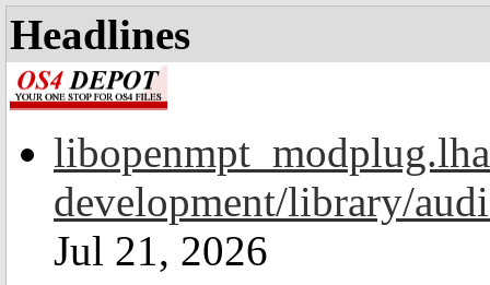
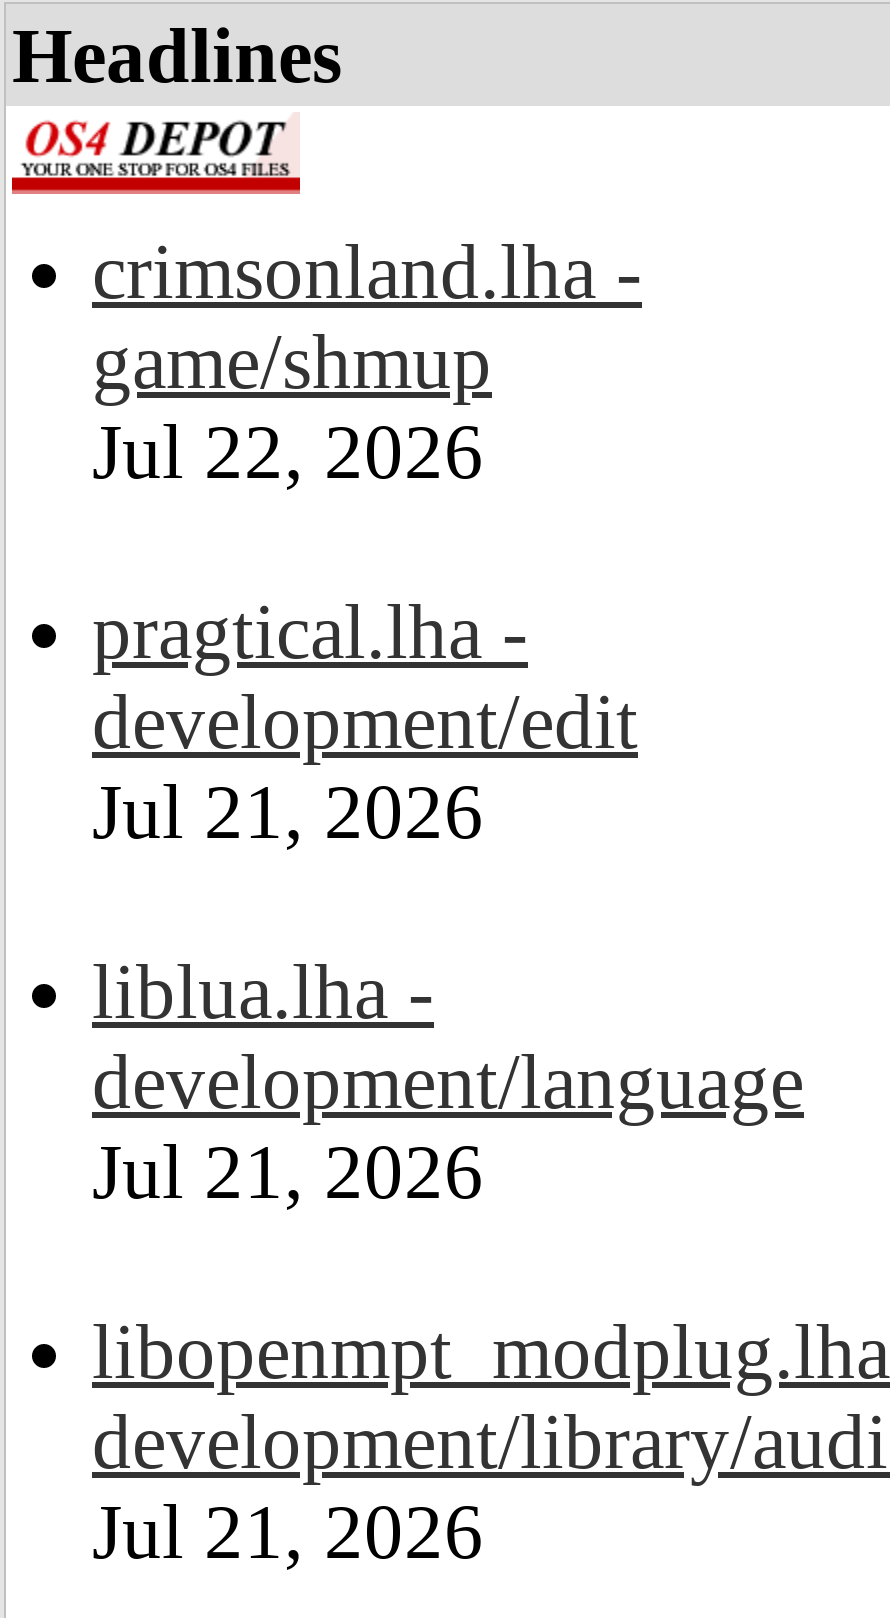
none -> [92,228,804,1214] crimsonland.lha - | game/shmup | Jul 22, 2026 | pragtical.lha - | development/edit | Jul 21, 2026 | liblua.lha - | development/language | Jul 21, 2026

